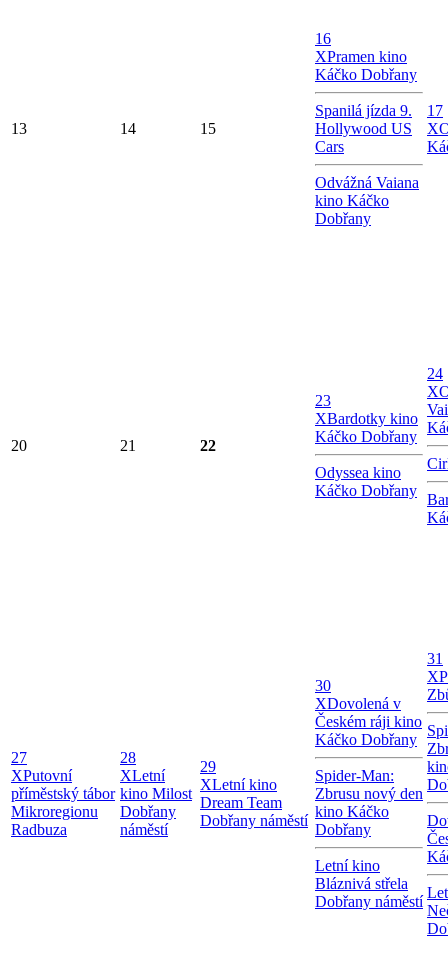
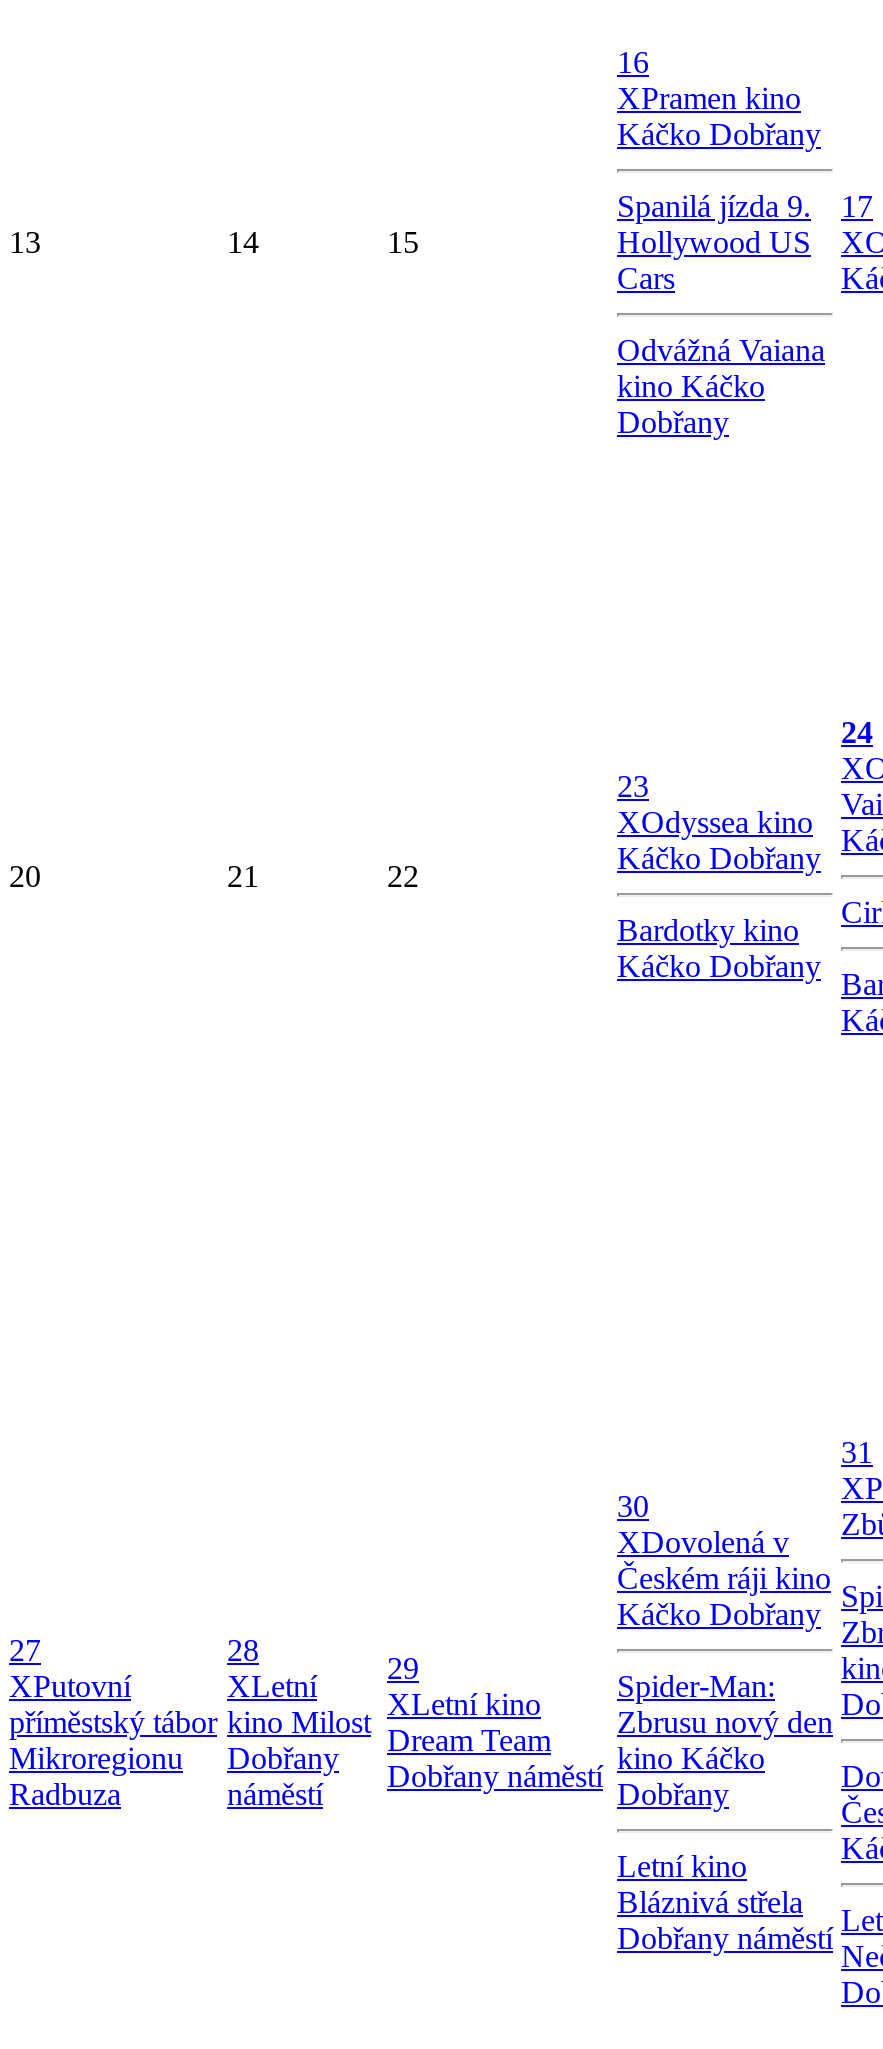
[315,410,418,427] XBardotky kino -> [617,805,813,839] XOdyssea kino
[315,464,401,481] Odyssea kino -> [617,913,799,947] Bardotky kino

